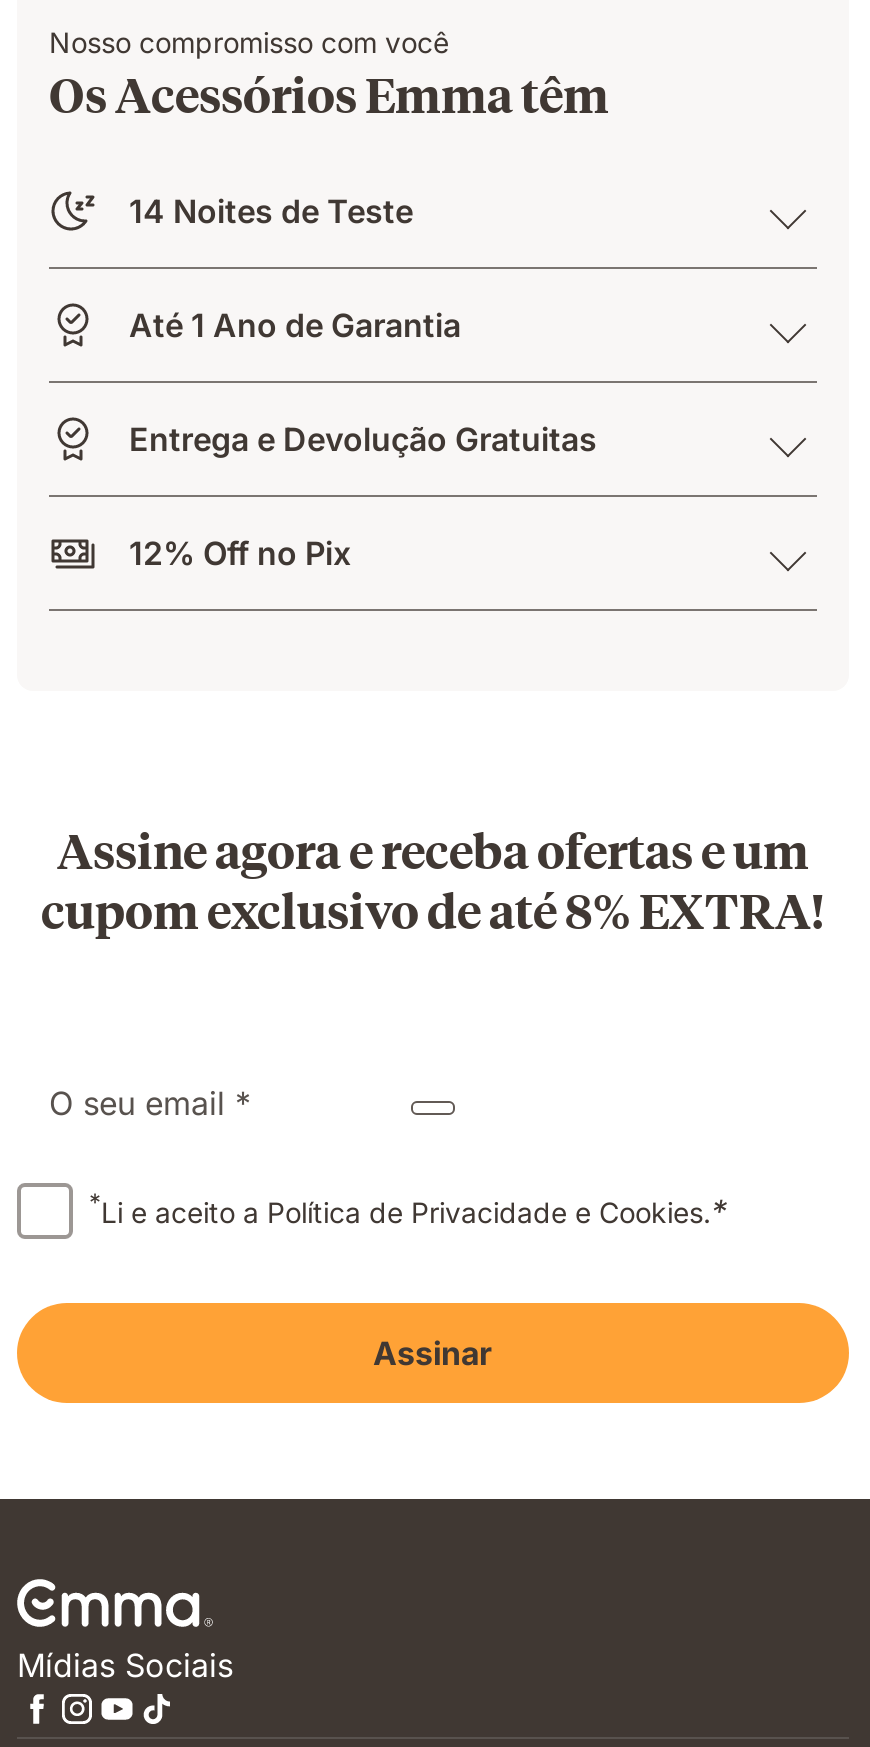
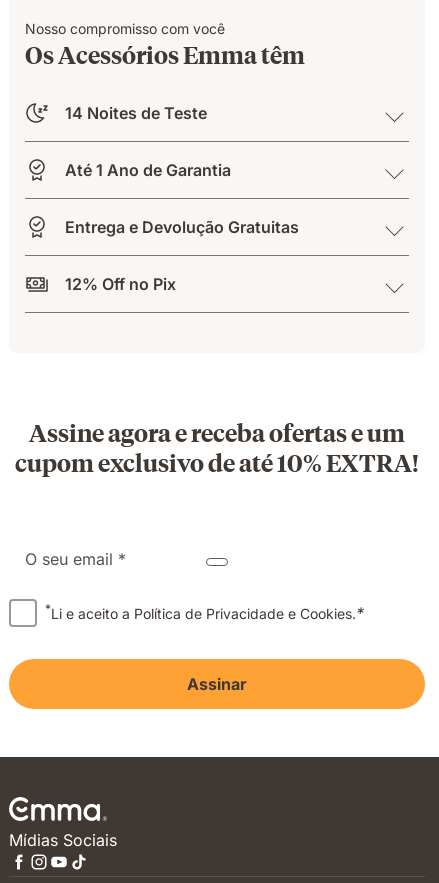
[41,876,825,940] cupom exclusivo de até 8% EXTRA! -> [15,446,419,478] cupom exclusivo de até 10% EXTRA!

